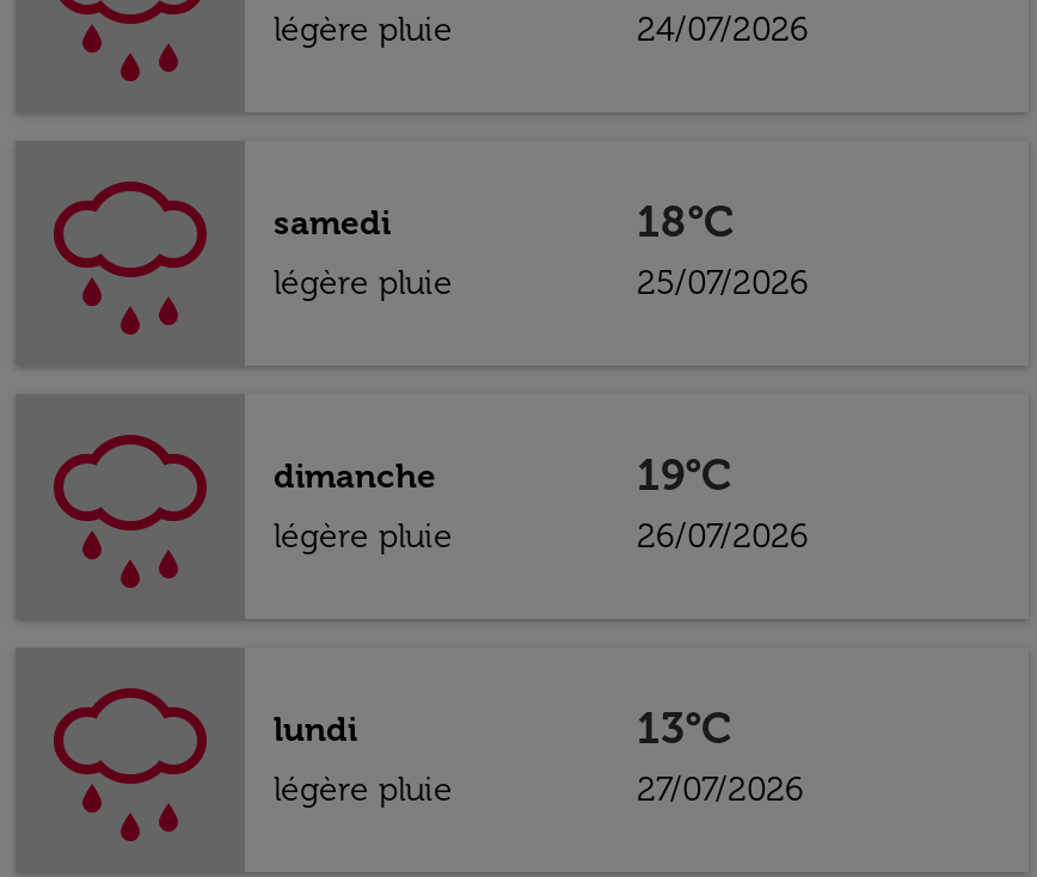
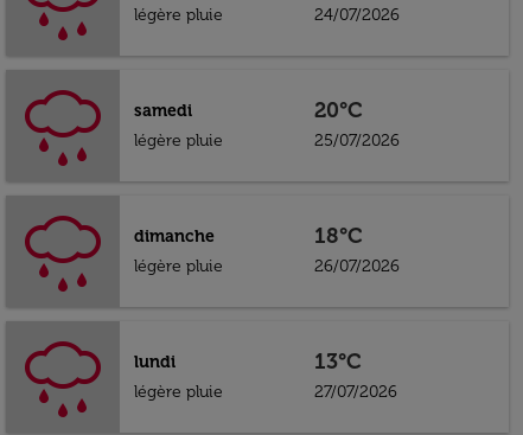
[637,196,735,249] 18°C -> [314,97,363,123] 20°C
[637,449,732,502] 19°C -> [314,223,363,249] 18°C

